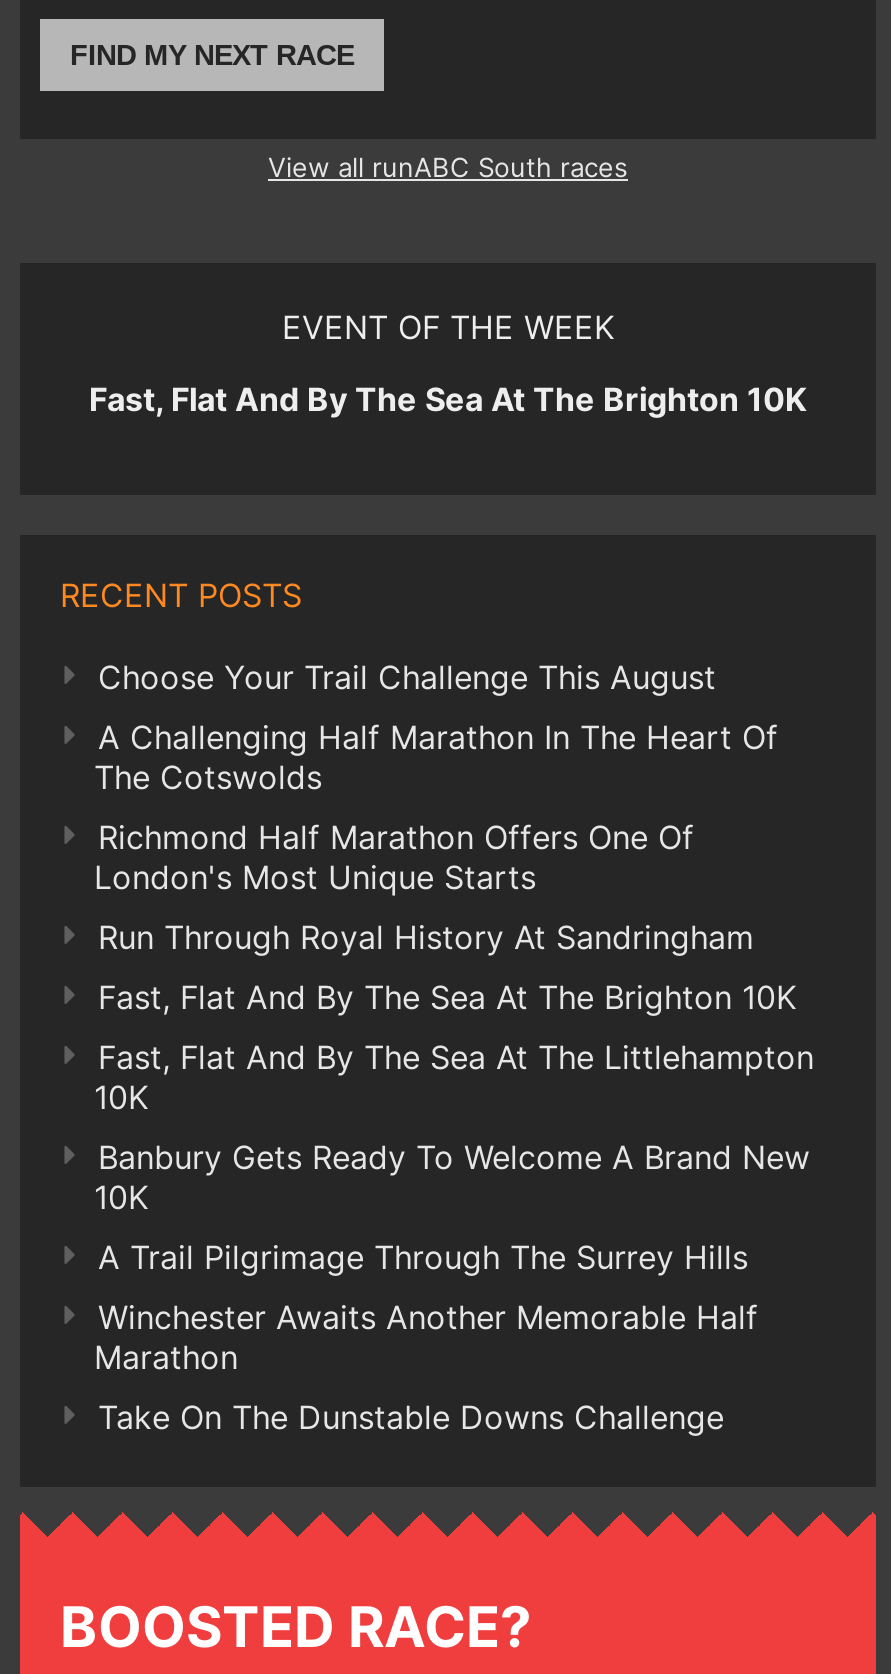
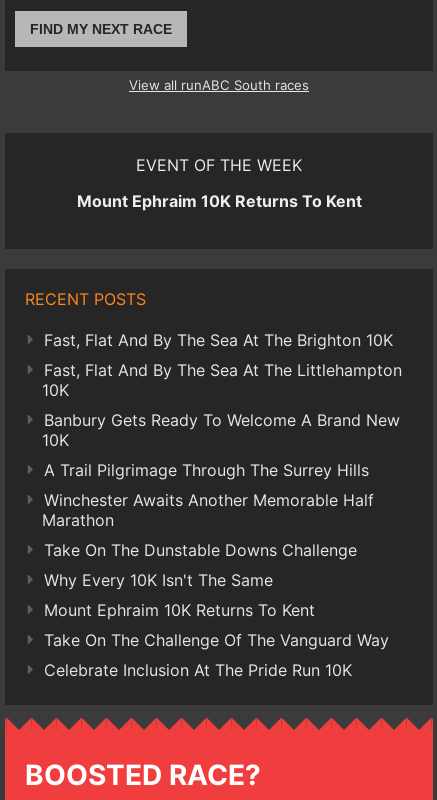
[89,380,807,420] Fast, Flat And By The Sea At The Brighton 10K -> [76,191,361,211] Mount Ephraim 10K Returns To Kent
[94,658,778,958] Choose Your Trail Challenge This August | A Challenging Half Marathon In The Heart Of | The Cotswolds | Richmond Half Marathon Offers One Of | London's Most Unique Starts | Run Through Royal History At Sandringham -> none
moved [94,978,814,1438] -> [42,330,402,560]: Fast, Flat And By The Sea At The Brighton 10K | Fast, Flat And By The Sea At The Littlehampton | 10K | ... | Marathon | Take On The Dunstable Downs Challenge
none -> [44,570,389,680] Why Every 10K Isn't The Same | Mount Ephraim 10K Returns To Kent | Take On The Challenge Of The Vanguard Way | Celebrate Inclusion At The Pride Run 10K

